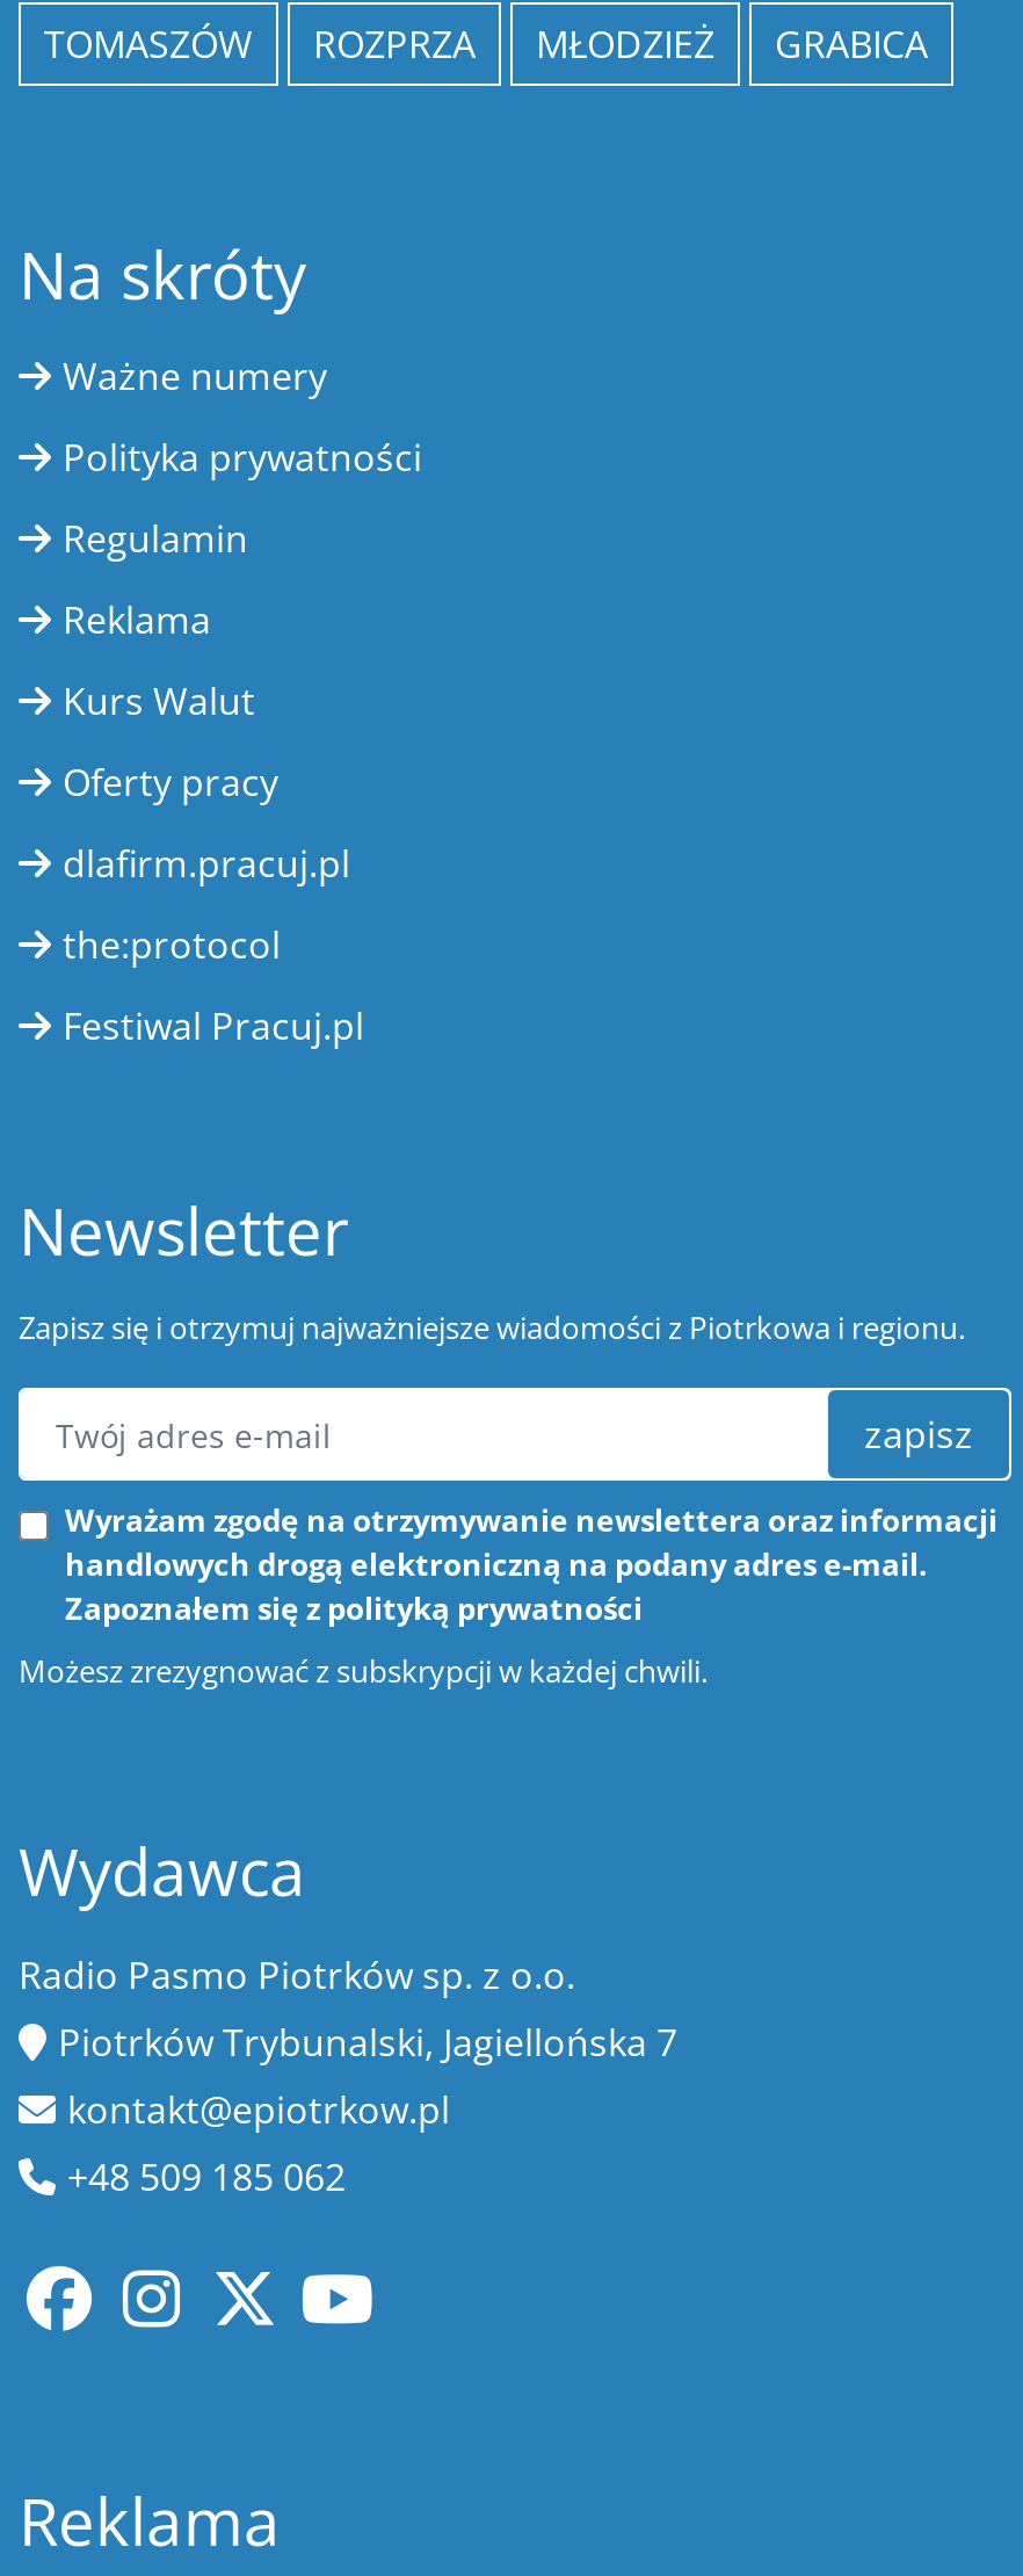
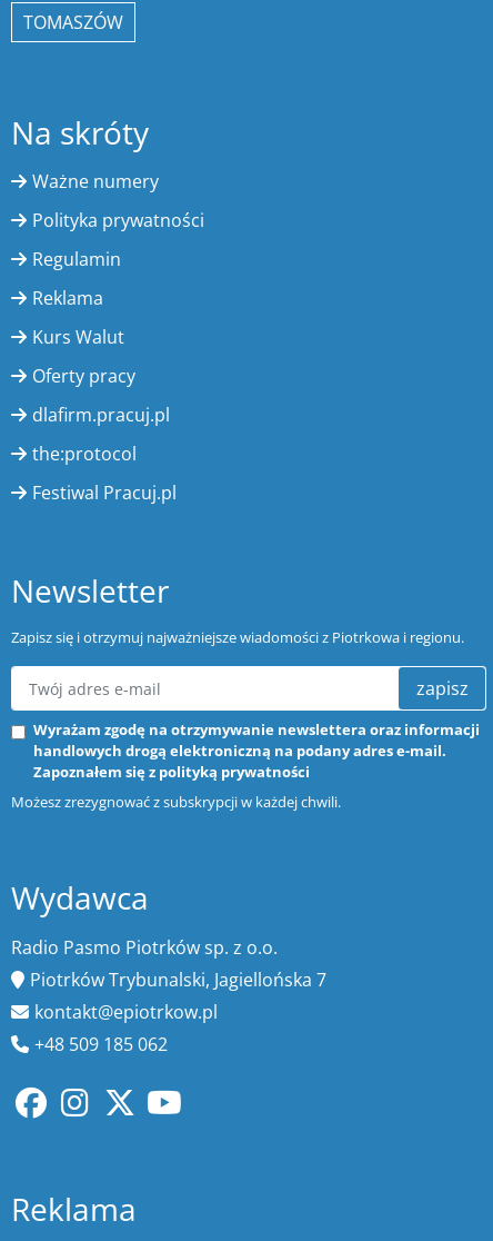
[313,19,928,70] ROZPRZA | MŁODZIEŻ | GRABICA -> none

